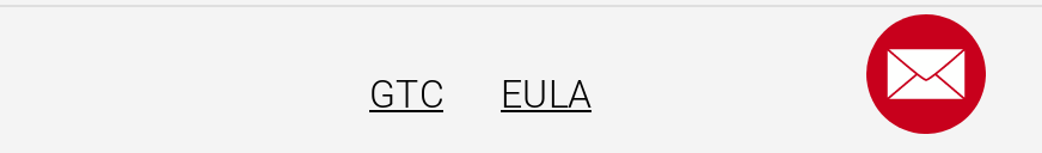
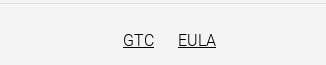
[864,12,988,136] [image] -> none

